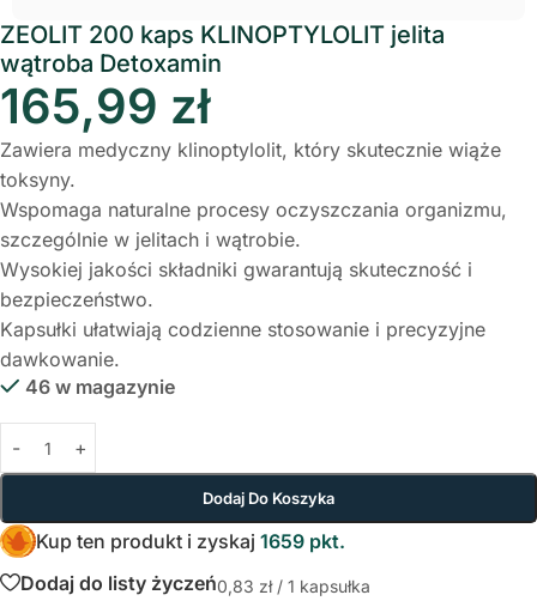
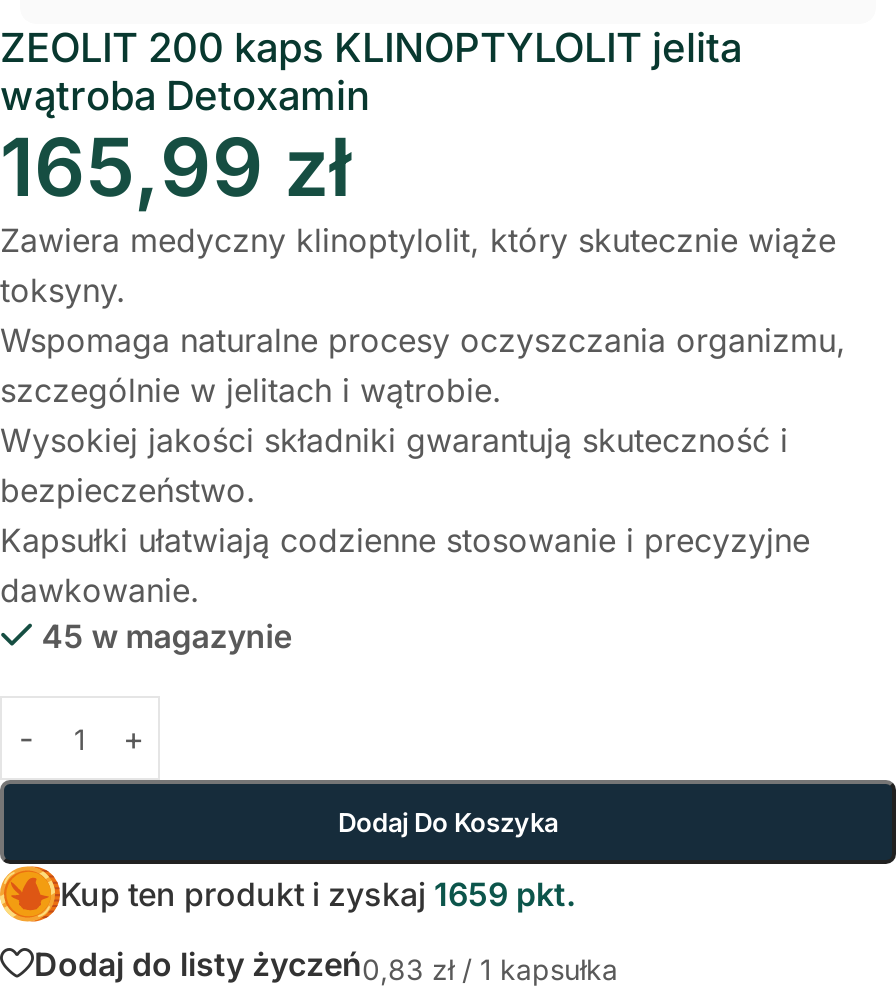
[25,375,175,399] 46 w magazynie -> [42,616,292,656] 45 w magazynie

